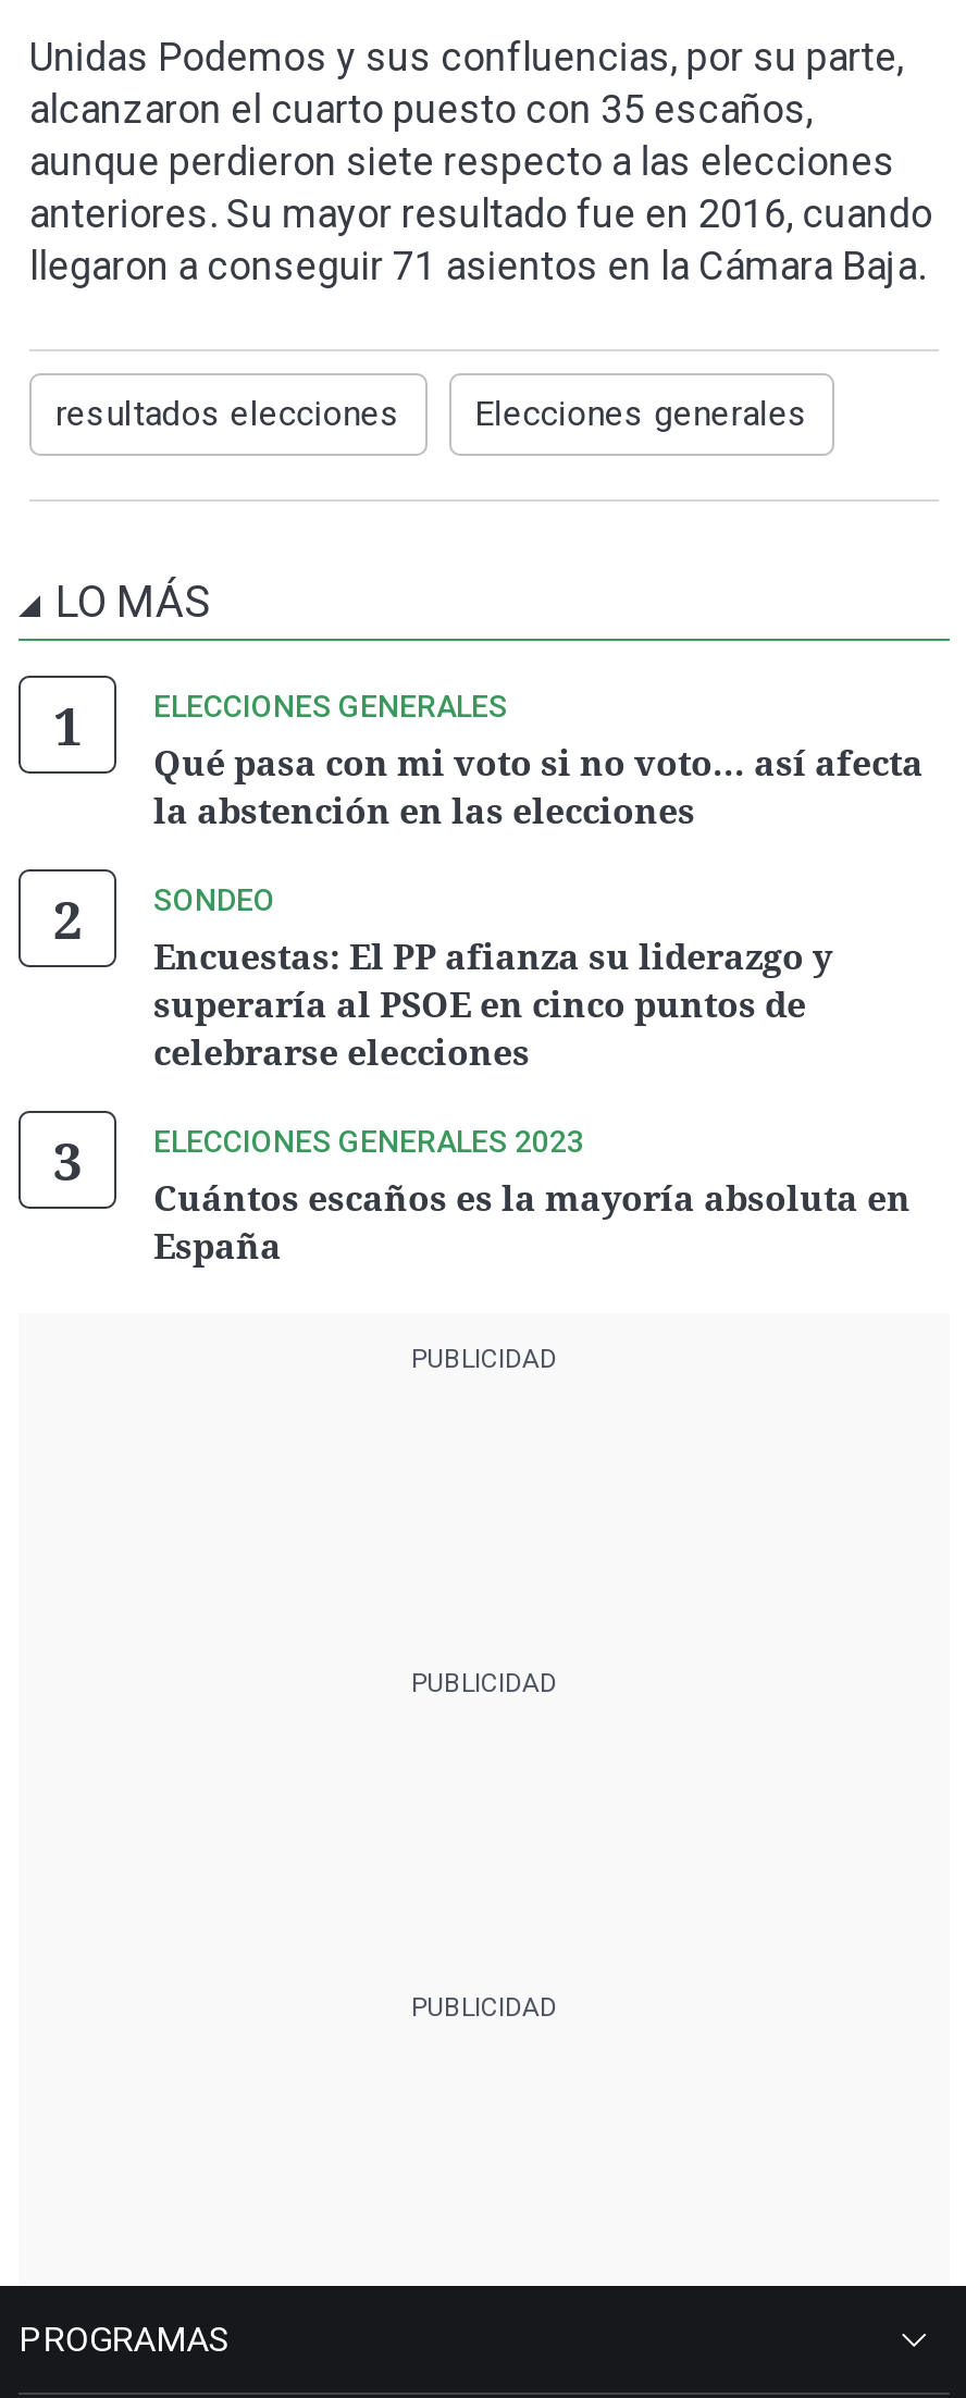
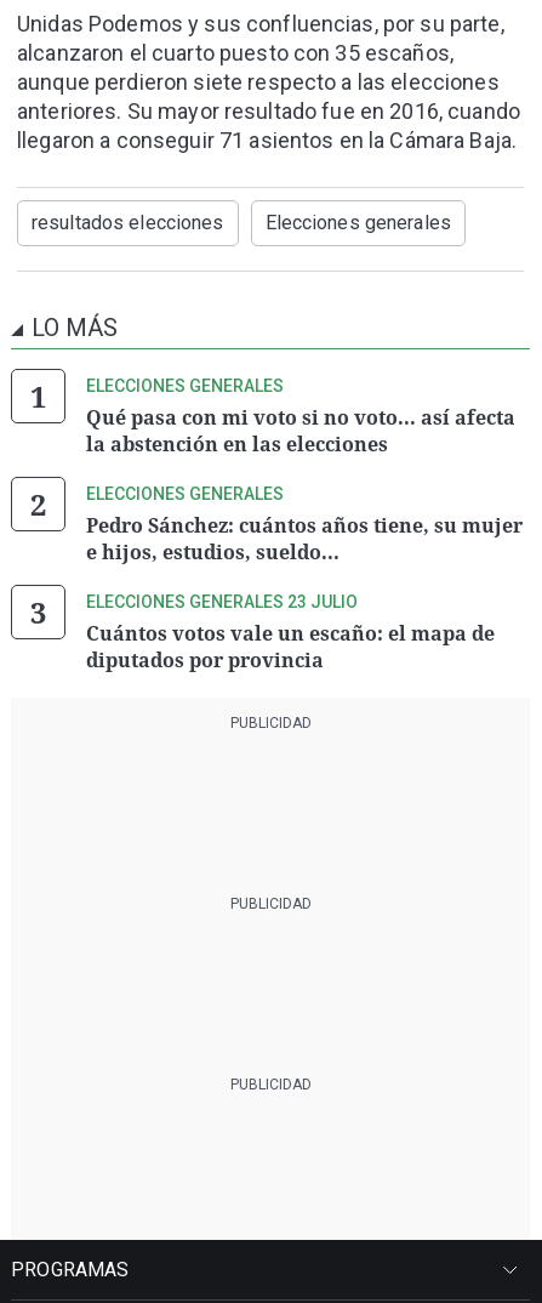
[153,882,832,1076] SONDEO | Encuestas: El PP afianza su liderazgo y | superaría al PSOE en cinco puntos de | celebrarse elecciones -> [86,484,523,565] ELECCIONES GENERALES | Pedro Sánchez: cuántos años tiene, su mujer | e hijos, estudios, sueldo...
[153,1124,911,1270] ELECCIONES GENERALES 2023 | Cuántos escaños es la mayoría absoluta en | España -> [86,592,495,673] ELECCIONES GENERALES 23 JULIO | Cuántos votos vale un escaño: el mapa de | diputados por provincia

